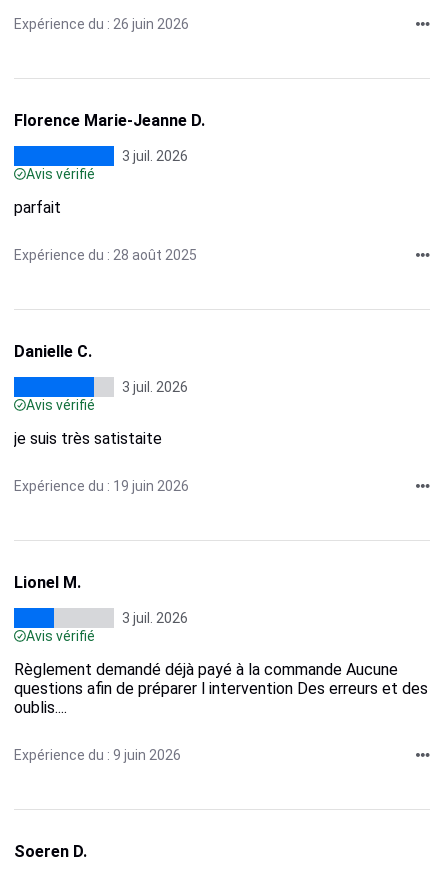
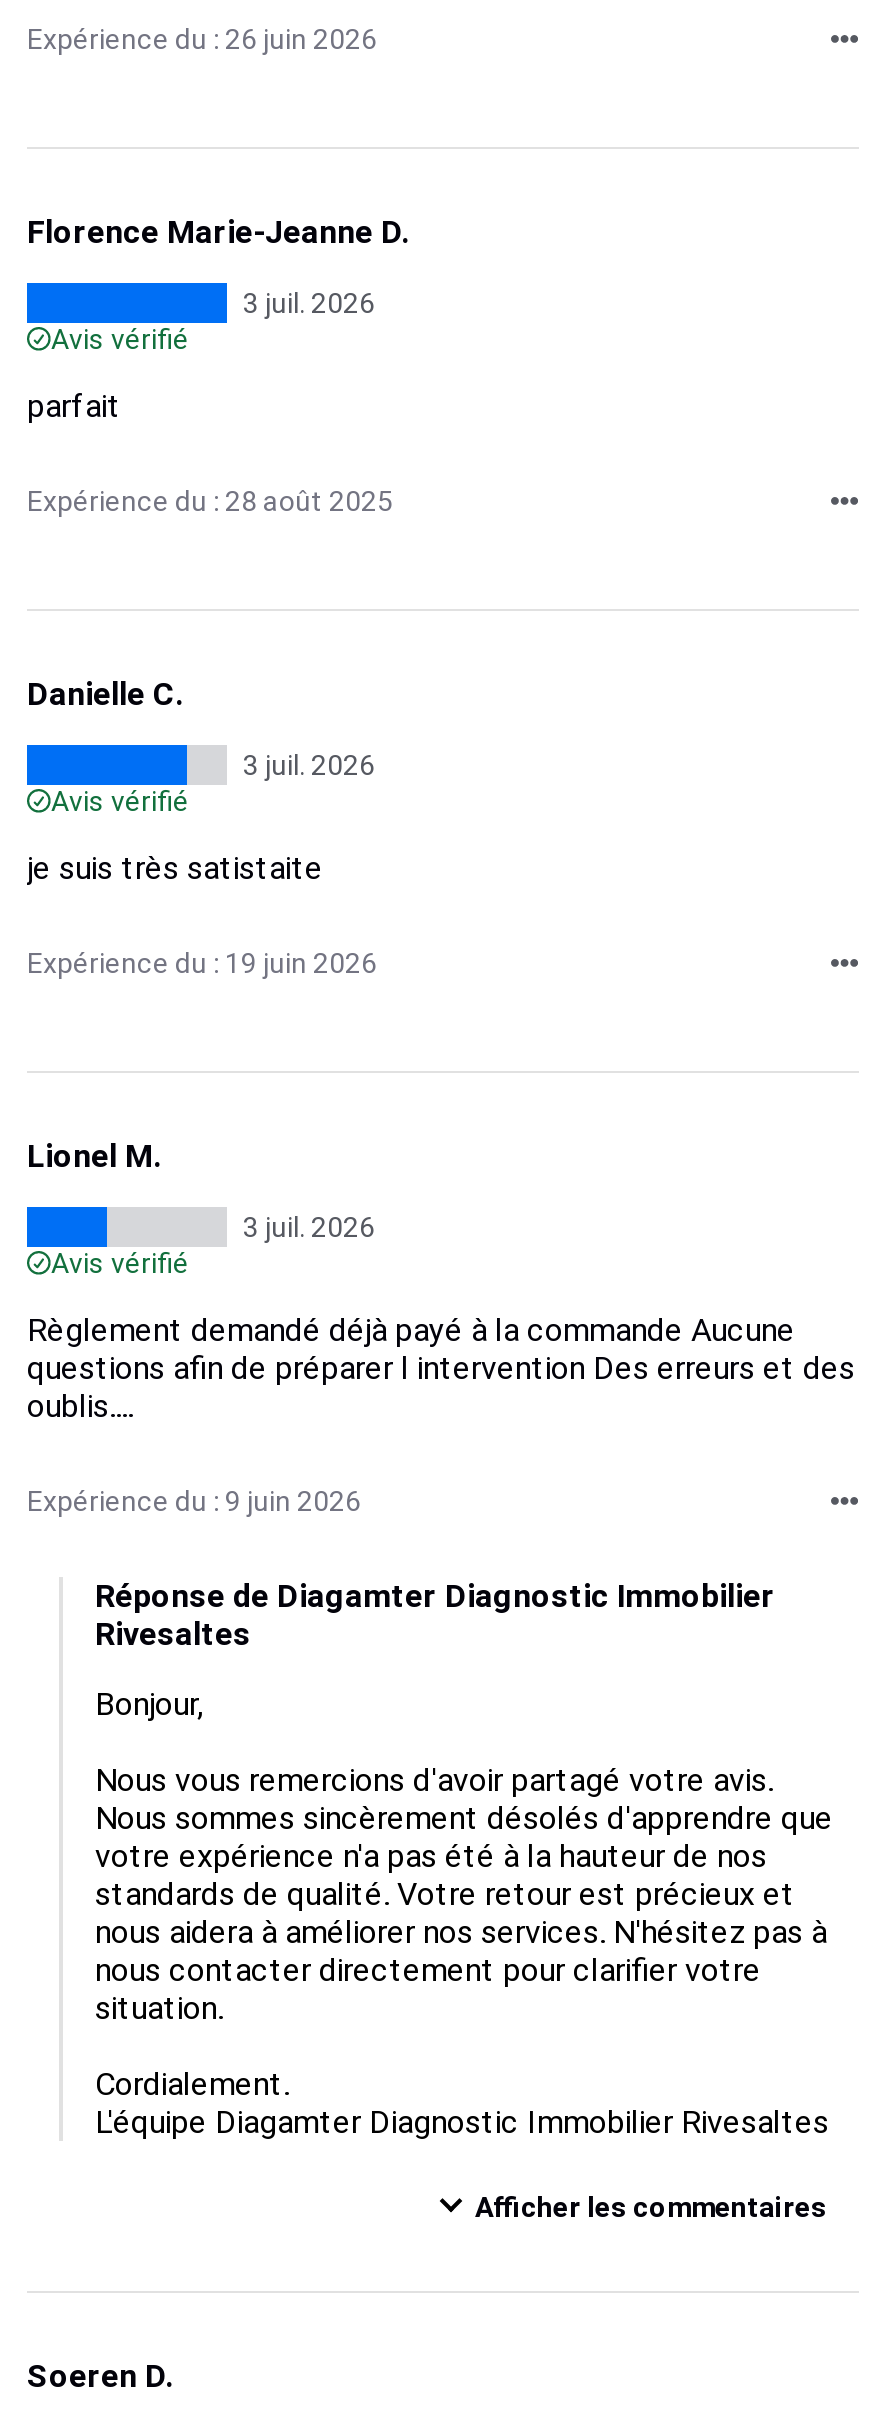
none -> [95,1576,841,2222] Réponse de Diagamter Diagnostic Immobilier | Rivesaltes | Bonjour, | Nous vous remercions d'avoir partagé votre avis. | Nous sommes sincèrement désolés d'apprendre que | votre expérience n'a pas été à la hauteur de nos | standards de qualité. Votre retour est précieux et | nous aidera à améliorer nos services. N'hésitez pas à | nous contacter directement pour clarifier votre | situation. | Cordialement. | L'équipe Diagamter Diagnostic Immobilier Rivesaltes | Afficher les commentaires

